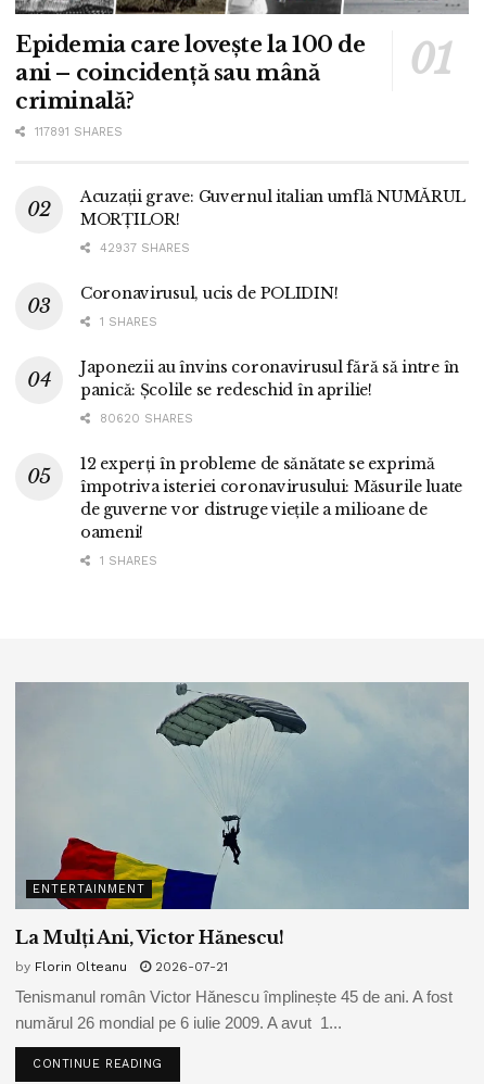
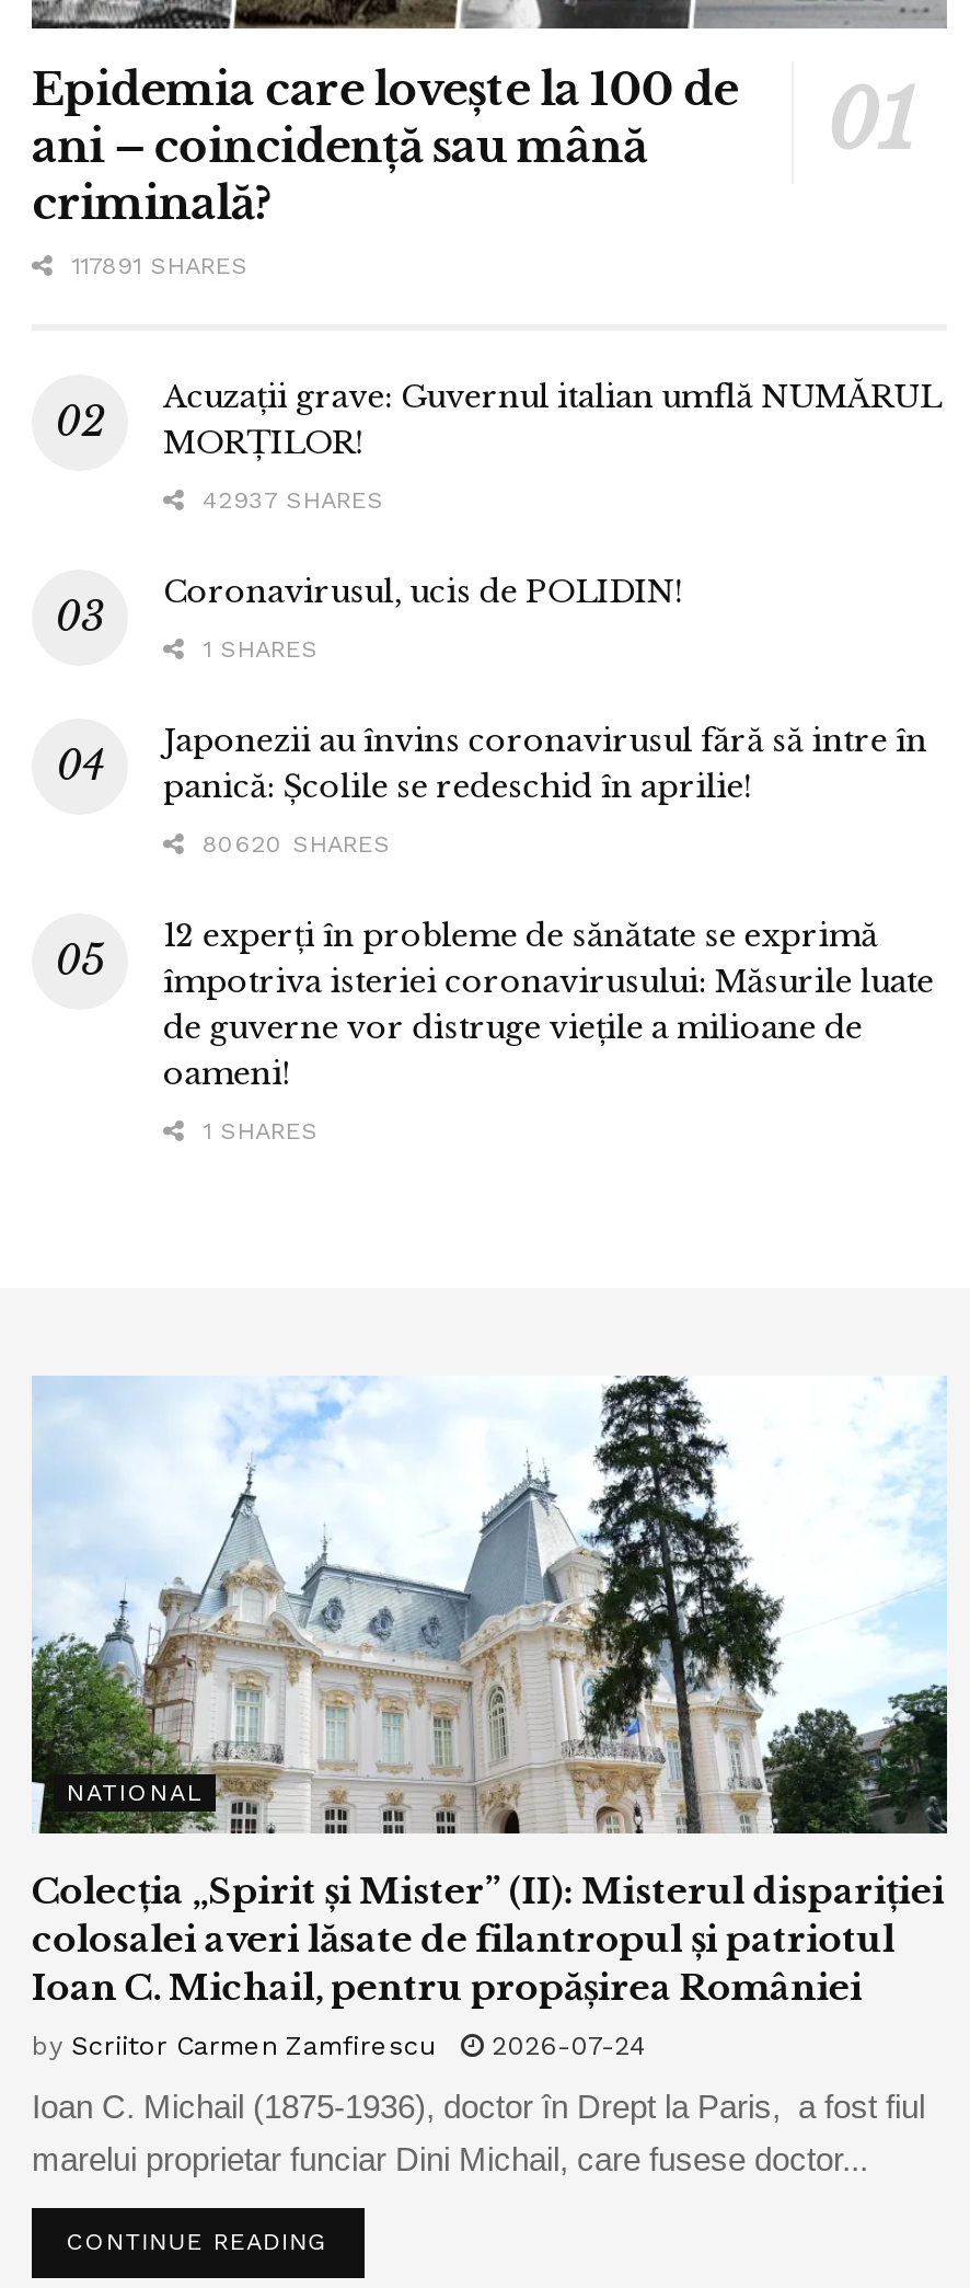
[15,682,469,896] [image] | ENTERTAINMENT -> [32,1376,947,1836] [image] | NATIONAL
[15,926,284,948] La Mulți Ani, Victor Hănescu! -> [32,1868,944,2008] Colecția „Spirit și Mister” (II): Misterul dispariției | colosalei averi lăsate de filantropul și patriotul | Ioan C. Michail, pentru propășirea României
[15,959,228,974] by Florin Olteanu | 2026-07-21 -> [32,2030,645,2061] by Scriitor Carmen Zamfirescu | 2026-07-24
[15,987,453,1032] Tenismanul român Victor Hănescu împlinește 45 de ani. A fost | numărul 26 mondial pe 6 iulie 2009. A avut 1... -> [32,2087,925,2177] Ioan C. Michail (1875-1936), doctor în Drept la Paris, a fost fiul | marelui proprietar funciar Dini Michail, care fusese doctor...

